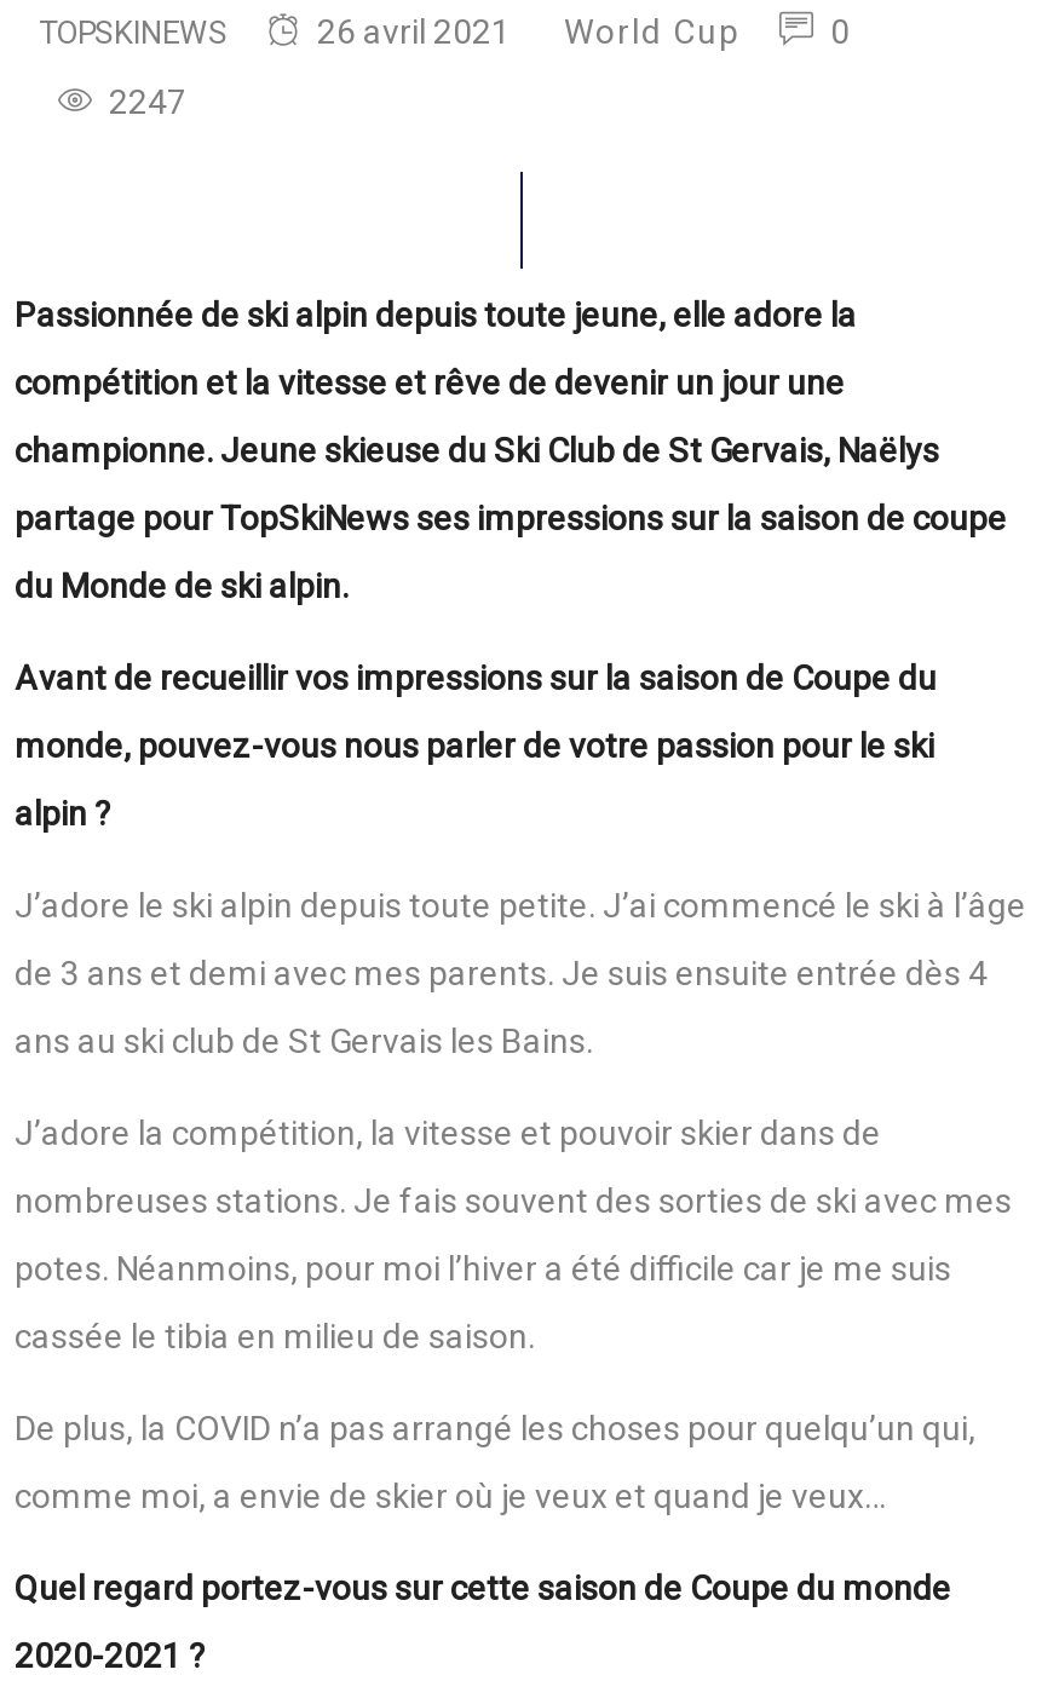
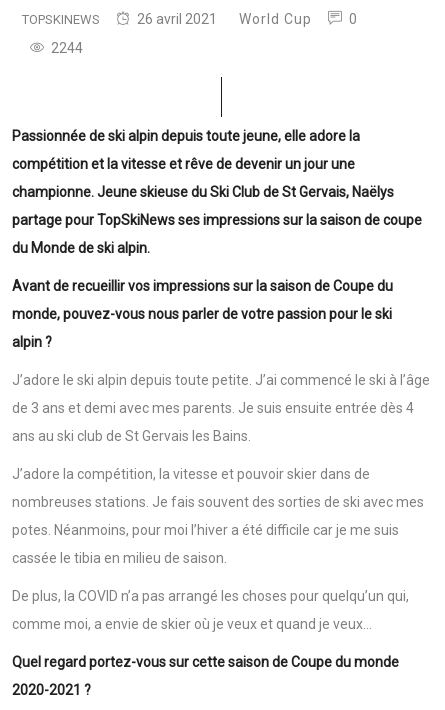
[109,82,186,120] 2247 -> [51,40,83,56] 2244

